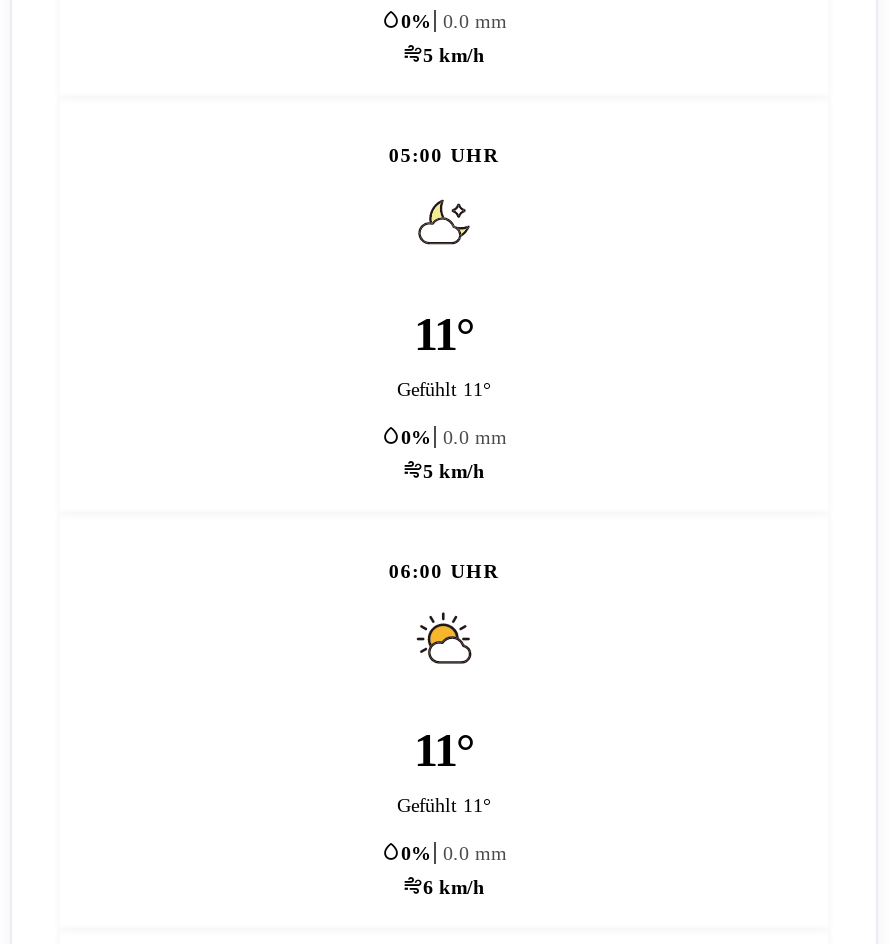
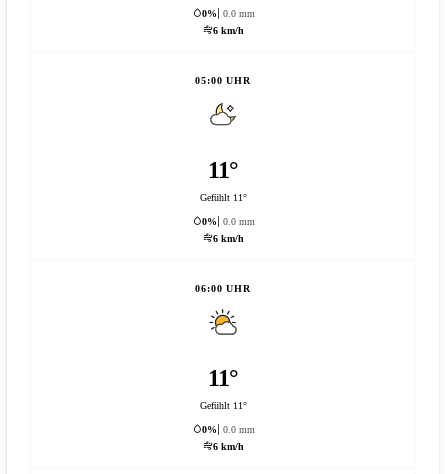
[423,43,485,65] 5 km/h -> [212,25,243,36] 6 km/h
[423,459,485,481] 5 km/h -> [212,233,243,244] 6 km/h

